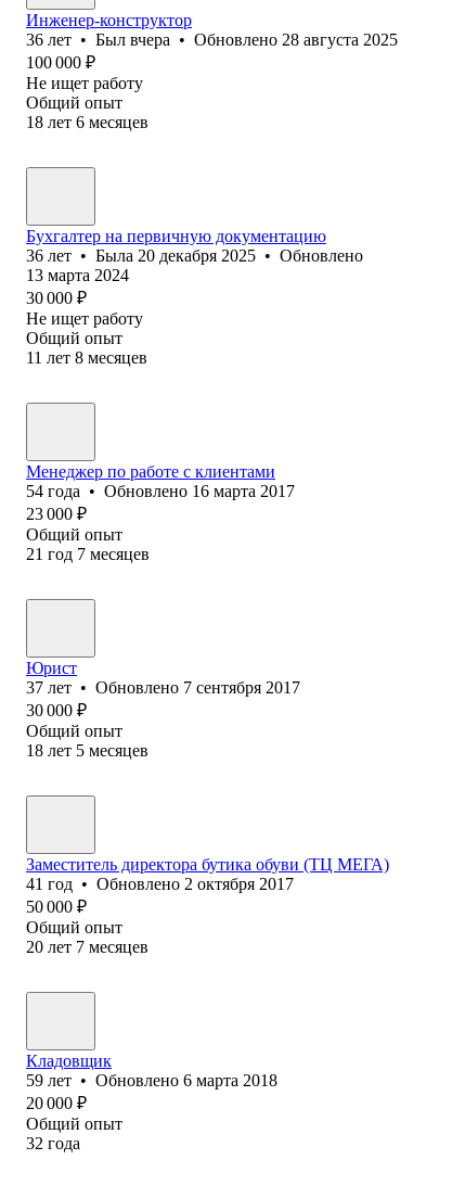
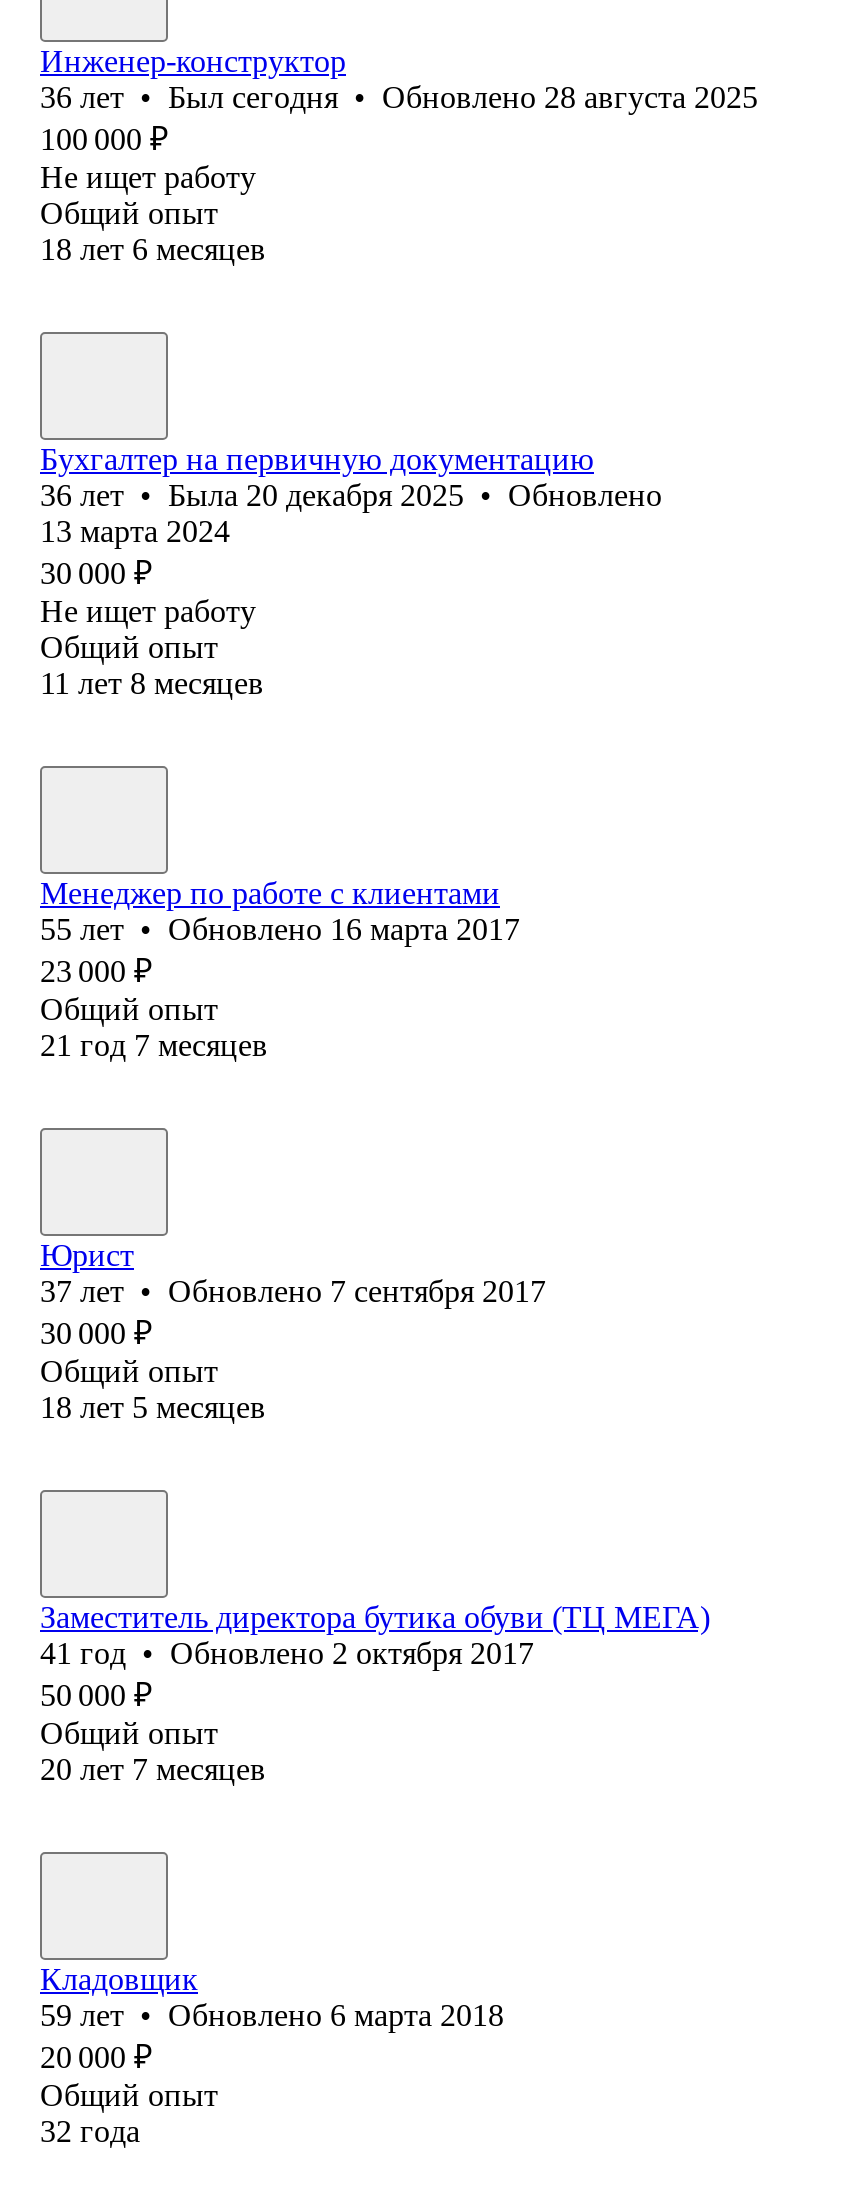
[26,30,398,49] 36 лет • Был вчера • Обновлено 28 августа 2025 -> [40,80,758,114] 36 лет • Был сегодня • Обновлено 28 августа 2025
[26,482,295,500] 54 года • Обновлено 16 марта 2017 -> [40,912,520,946] 55 лет • Обновлено 16 марта 2017

